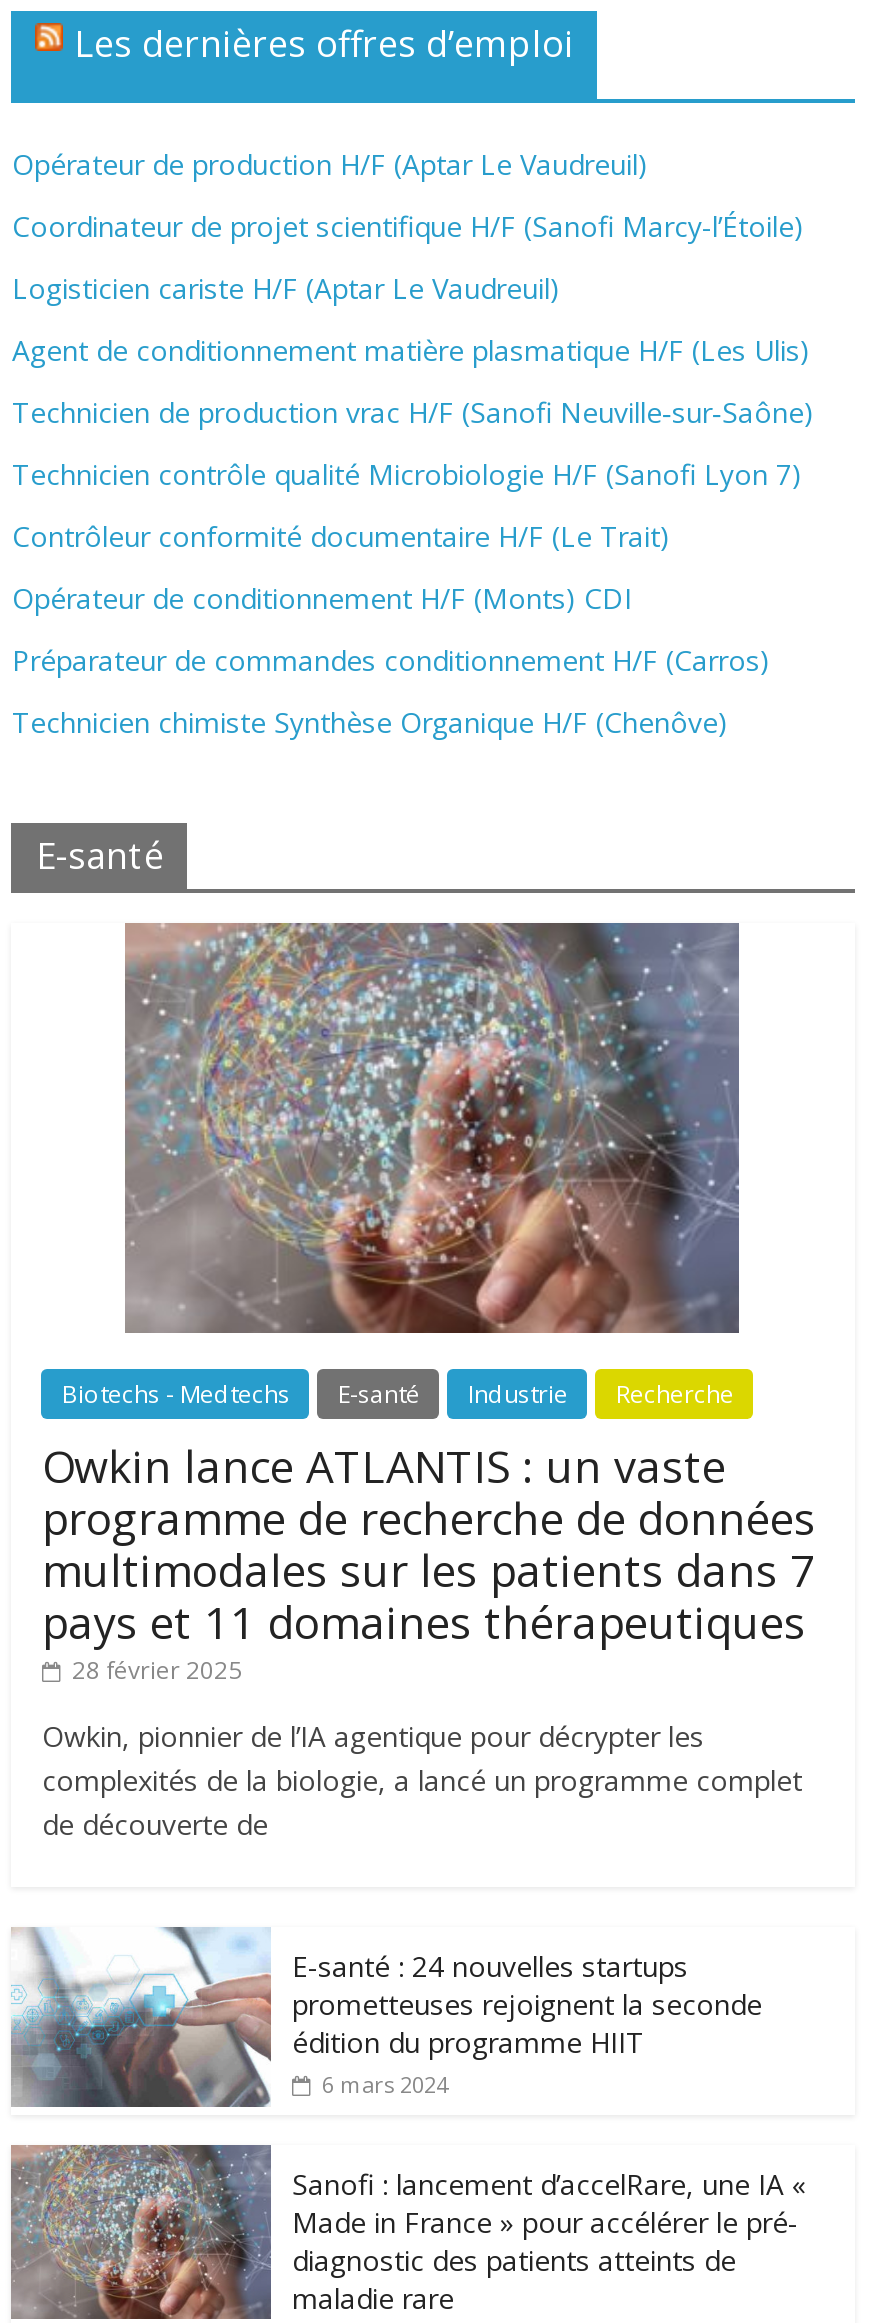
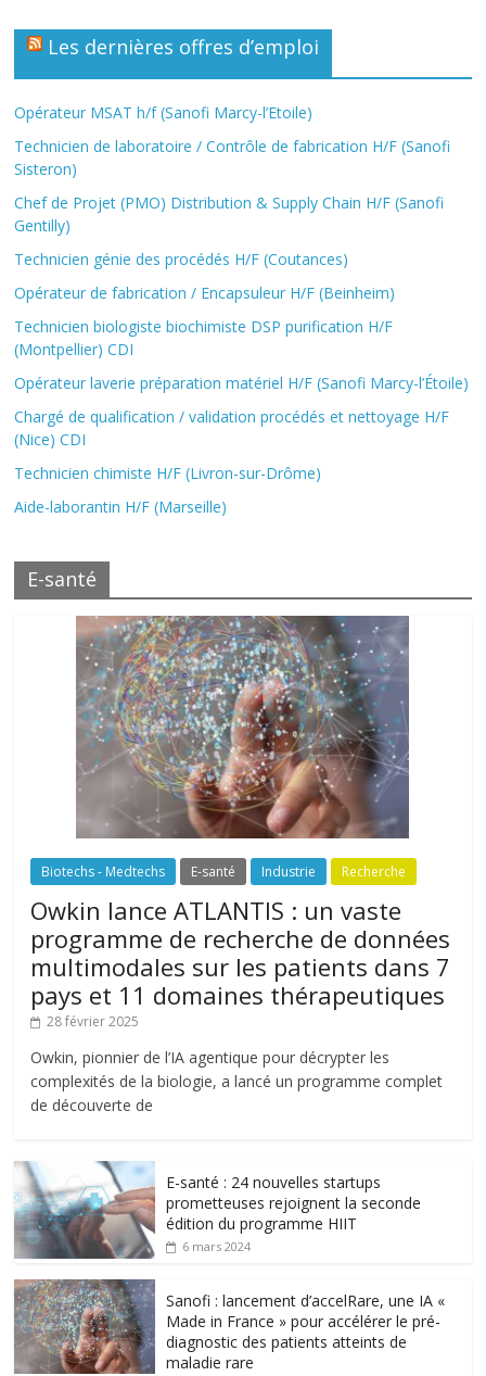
[12,145,648,183] Opérateur de production H/F (Aptar Le Vaudreuil) -> [15,102,313,123] Opérateur MSAT h/f (Sanofi Marcy-l’Etoile)
[12,207,804,245] Coordinateur de projet scientifique H/F (Sanofi Marcy-l’Étoile) -> [15,136,451,179] Technicien de laboratoire / Contrôle de fabrication H/F (Sanofi | Sisteron)
[12,269,560,307] Logisticien cariste H/F (Aptar Le Vaudreuil) -> [15,192,444,236] Chef de Projet (PMO) Distribution & Supply Chain H/F (Sanofi | Gentilly)
[12,331,810,369] Agent de conditionnement matière plasmatique H/F (Les Ulis) -> [15,249,349,269] Technicien génie des procédés H/F (Coutances)
[12,393,814,431] Technicien de production vrac H/F (Sanofi Neuville‑sur‑Saône) -> [15,282,395,303] Opérateur de fabrication / Encapsuleur H/F (Beinheim)
[12,455,802,493] Technicien contrôle qualité Microbiologie H/F (Sanofi Lyon 7) -> [15,316,393,359] Technicien biologiste biochimiste DSP purification H/F | (Montpellier) CDI
[12,517,670,555] Contrôleur conformité documentaire H/F (Le Trait) -> [15,373,469,393] Opérateur laverie préparation matériel H/F (Sanofi Marcy-l’Étoile)
[12,579,632,617] Opérateur de conditionnement H/F (Monts) CDI -> [15,406,450,450] Chargé de qualification / validation procédés et nettoyage H/F | (Nice) CDI
[12,641,770,679] Préparateur de commandes conditionnement H/F (Carros) -> [15,463,322,483] Technicien chimiste H/F (Livron-sur-Drôme)
[12,703,728,741] Technicien chimiste Synthèse Organique H/F (Chenôve) -> [15,496,227,517] Aide-laborantin H/F (Marseille)

